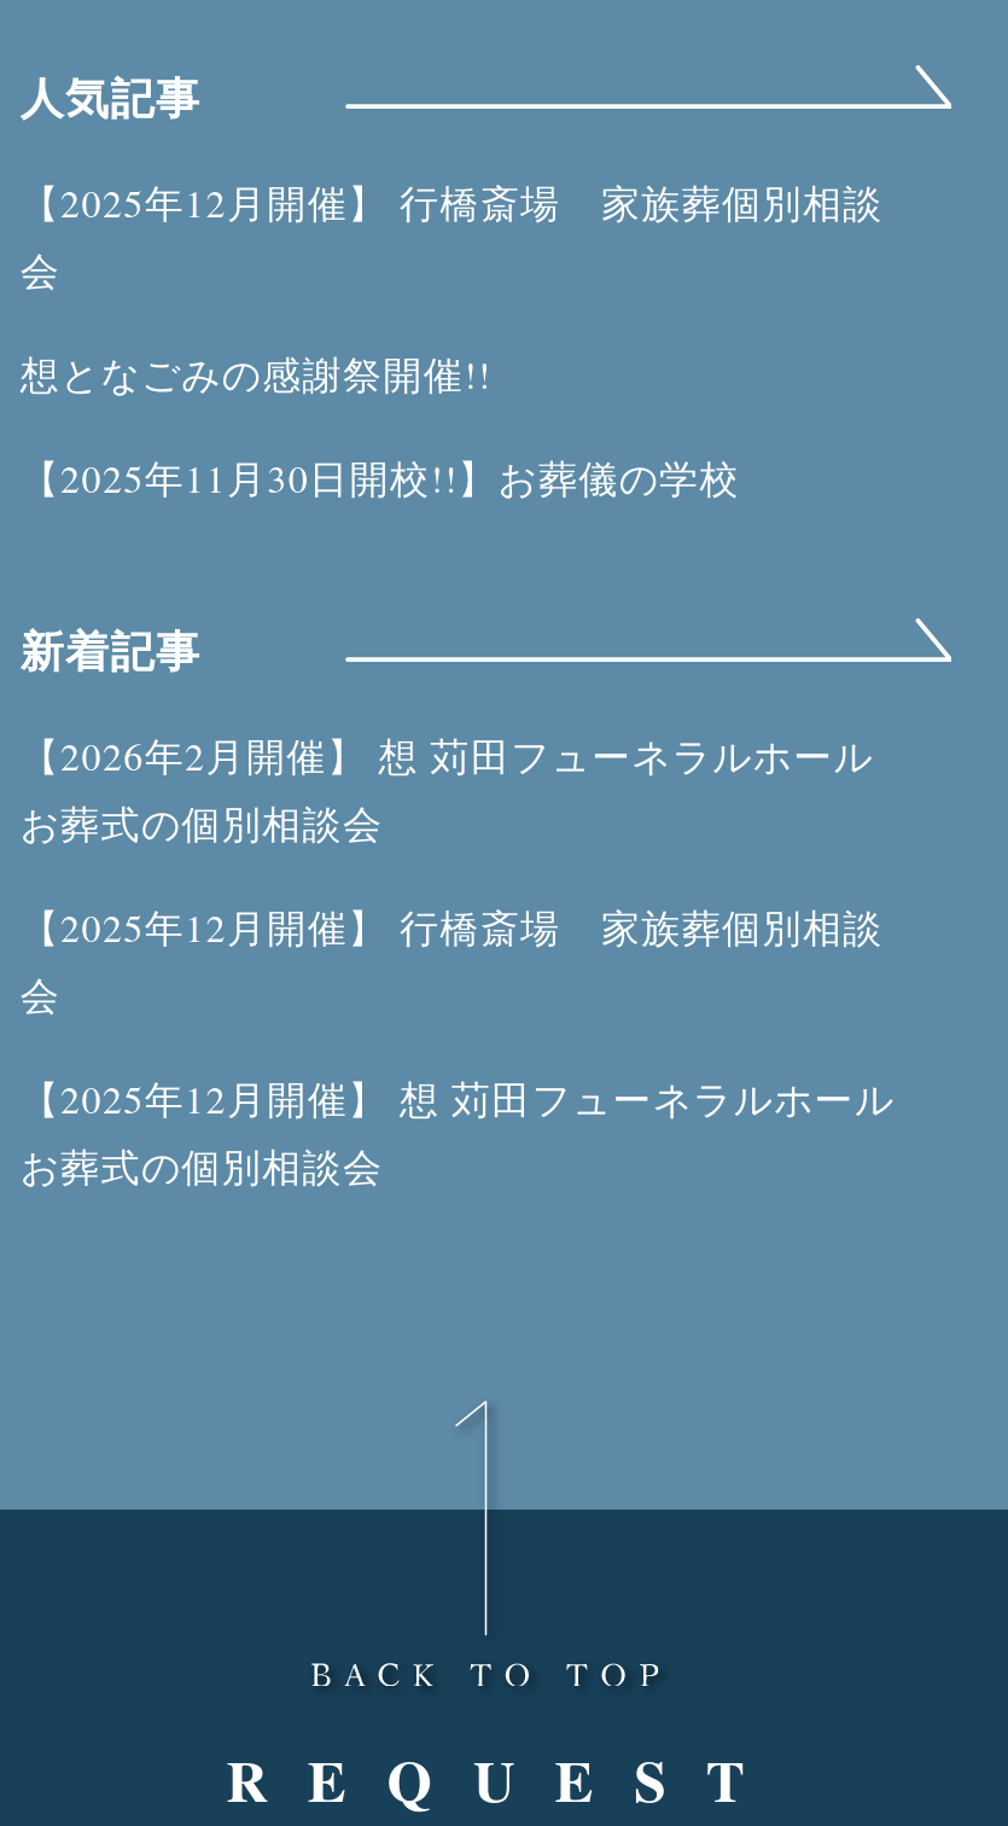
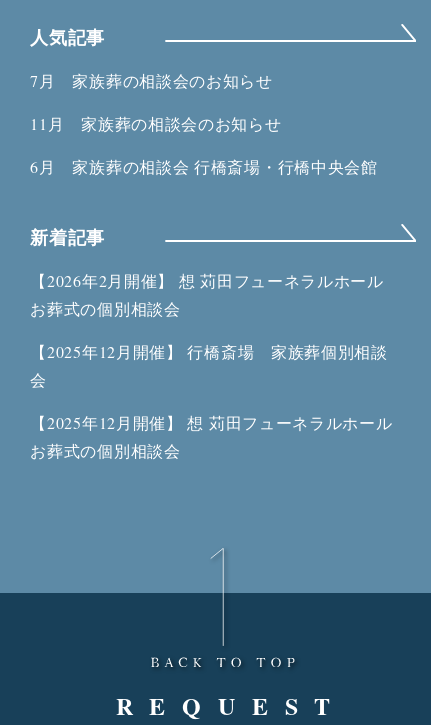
[20,177,883,295] 【2025年12月開催】 行橋斎場 家族葬個別相談 | 会 -> [30,70,273,91] 7月 家族葬の相談会のお知らせ
[20,348,491,399] 想となごみの感謝祭開催!! -> [30,113,282,134] 11月 家族葬の相談会のお知らせ
[20,452,740,503] 【2025年11月30日開校!!】お葬儀の学校 -> [30,156,378,177] 6月 家族葬の相談会 行橋斎場・行橋中央会館

